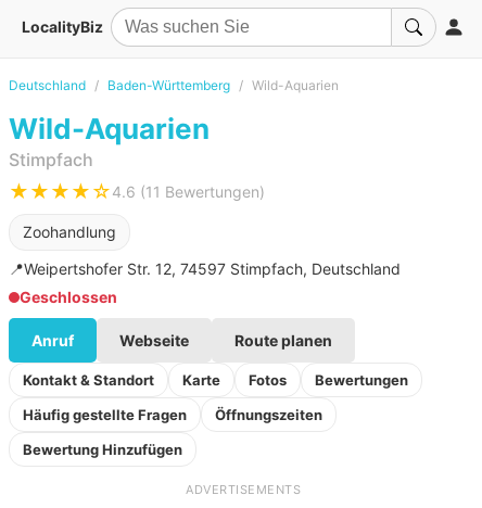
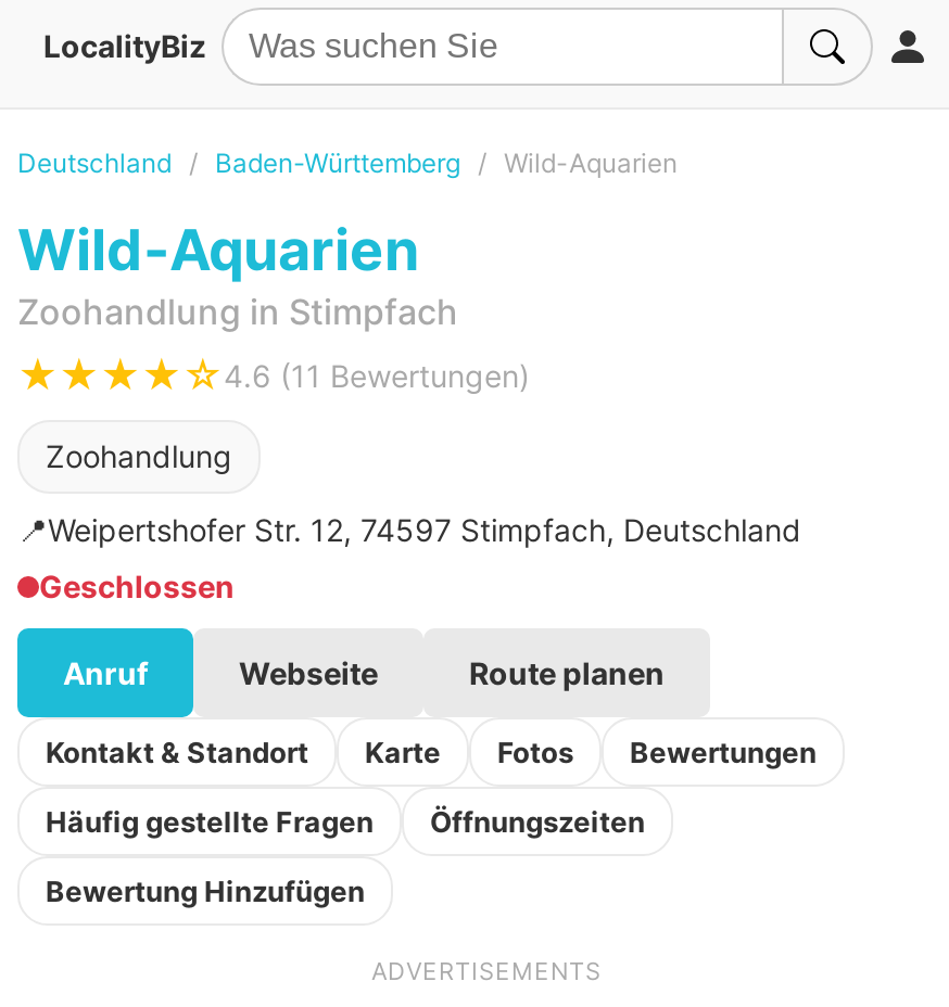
[9,149,93,170] Stimpfach -> [17,290,458,333] Zoohandlung in Stimpfach

